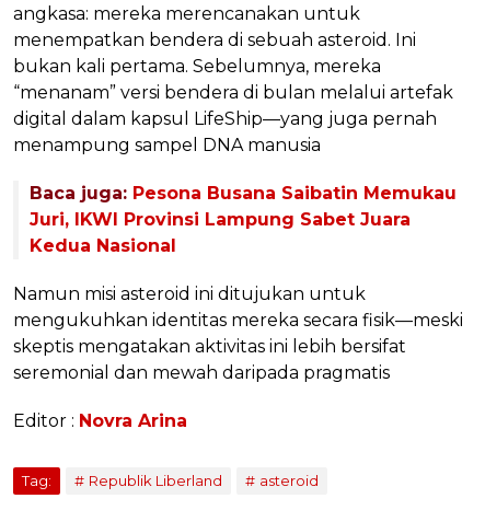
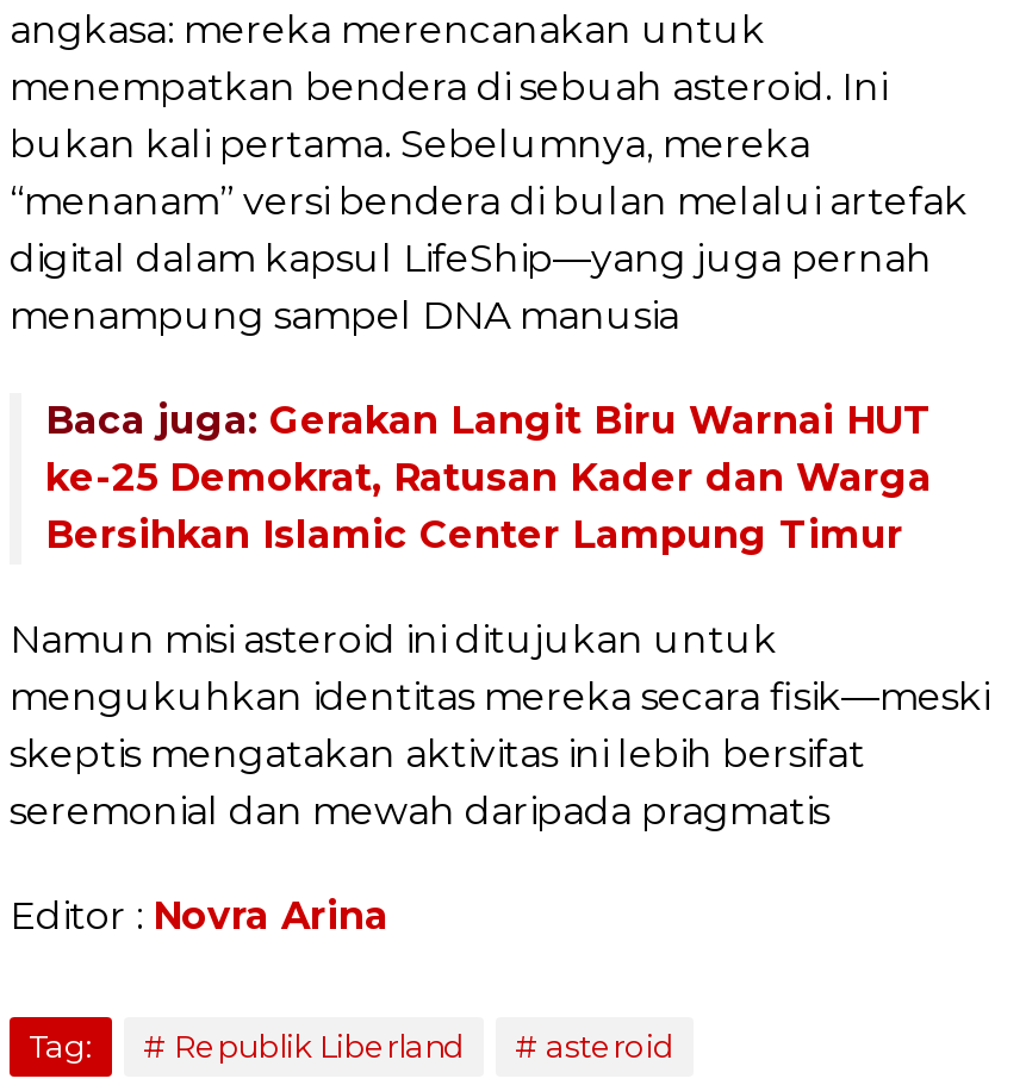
[30,183,457,256] Baca juga: Pesona Busana Saibatin Memukau | Juri, IKWI Provinsi Lampung Sabet Juara | Kedua Nasional -> [45,398,932,557] Baca juga: Gerakan Langit Biru Warnai HUT | ke-25 Demokrat, Ratusan Kader dan Warga | Bersihkan Islamic Center Lampung Timur

